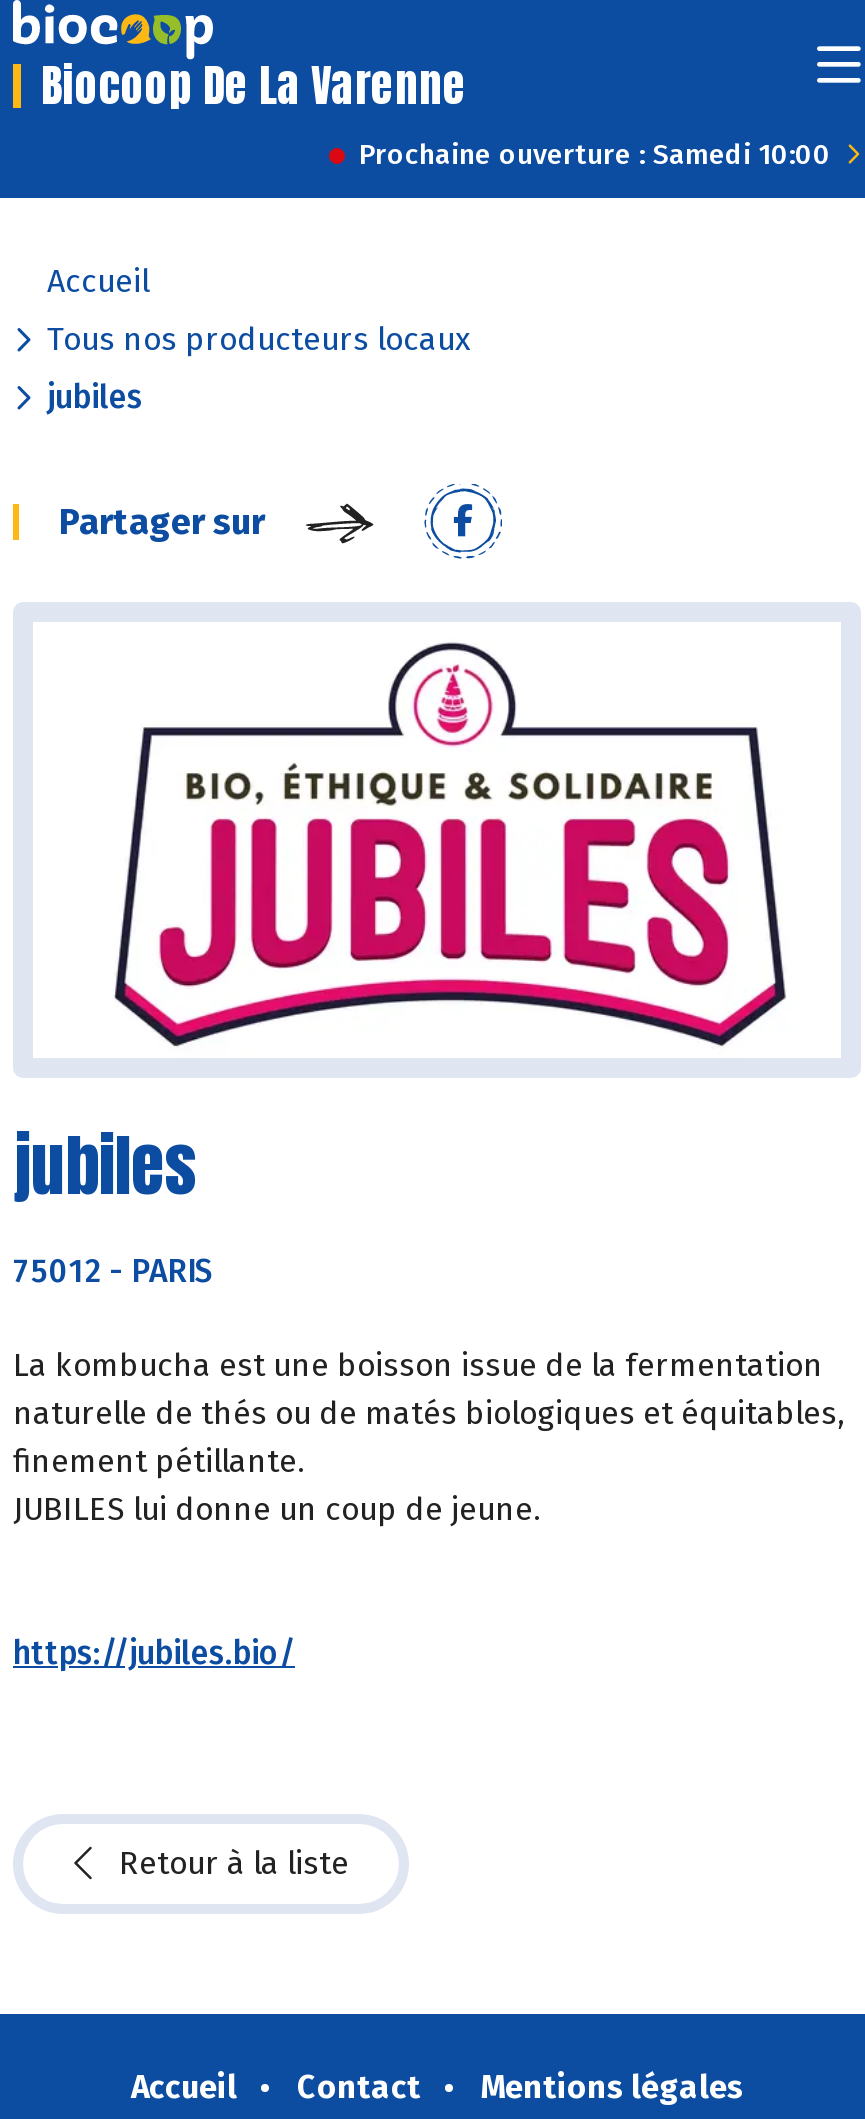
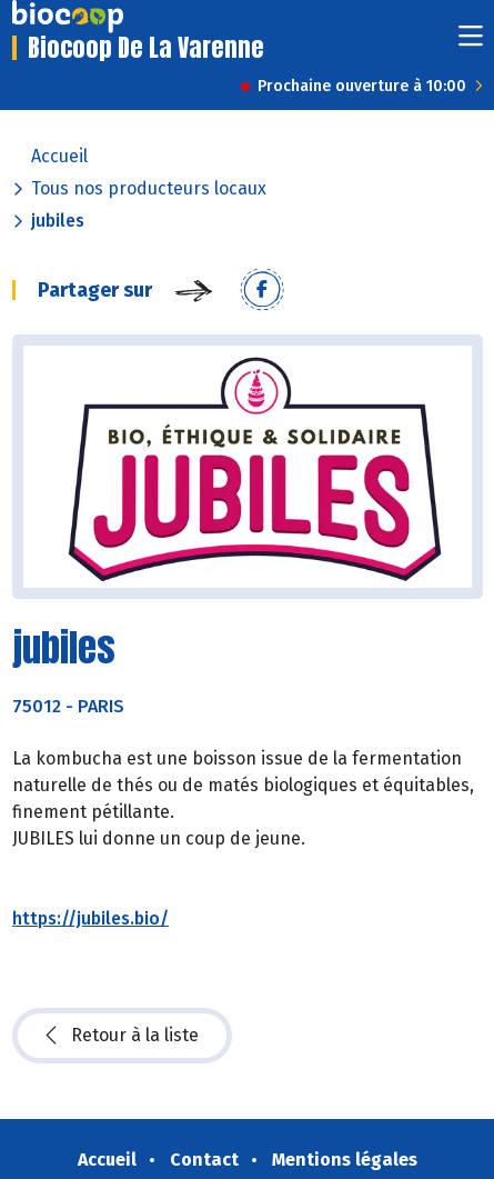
[359,138,831,172] Prochaine ouverture : Samedi 10:00 -> [258,77,466,96] Prochaine ouverture à 10:00

